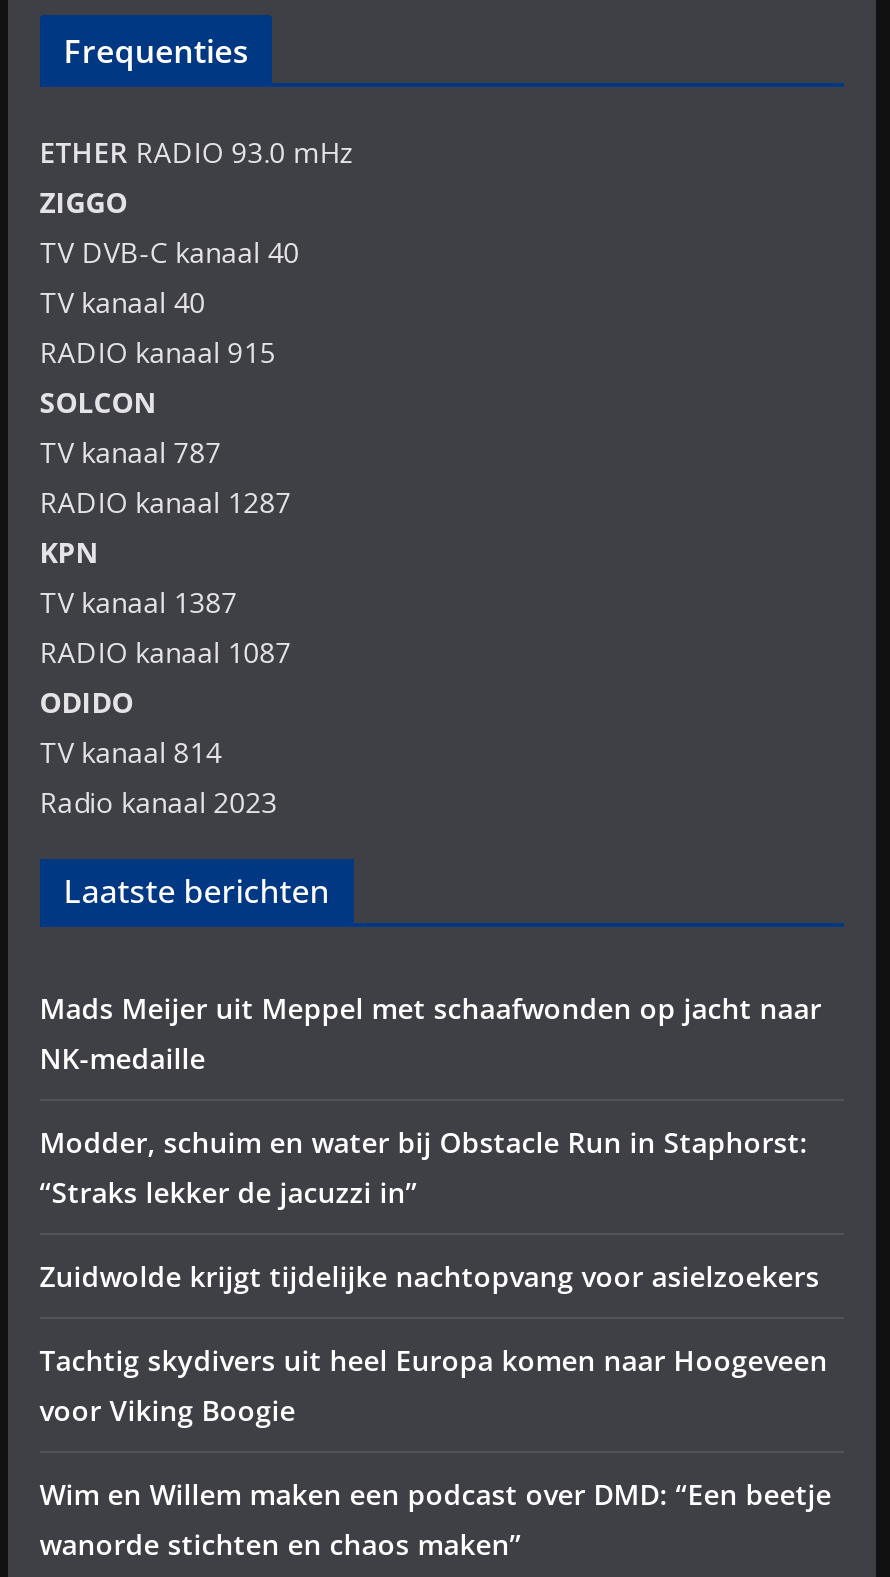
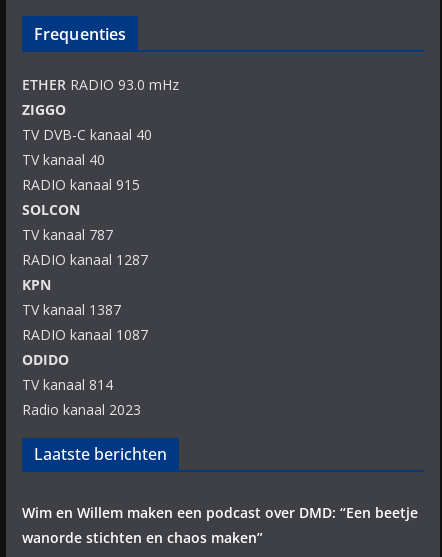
[39,989,827,1429] Mads Meijer uit Meppel met schaafwonden op jacht naar | NK-medaille | Modder, schuim en water bij Obstacle Run in Staphorst: | “Straks lekker de jacuzzi in” | Zuidwolde krijgt tijdelijke nachtopvang voor asielzoekers | Tachtig skydivers uit heel Europa komen naar Hoogeveen | voor Viking Boogie -> none

